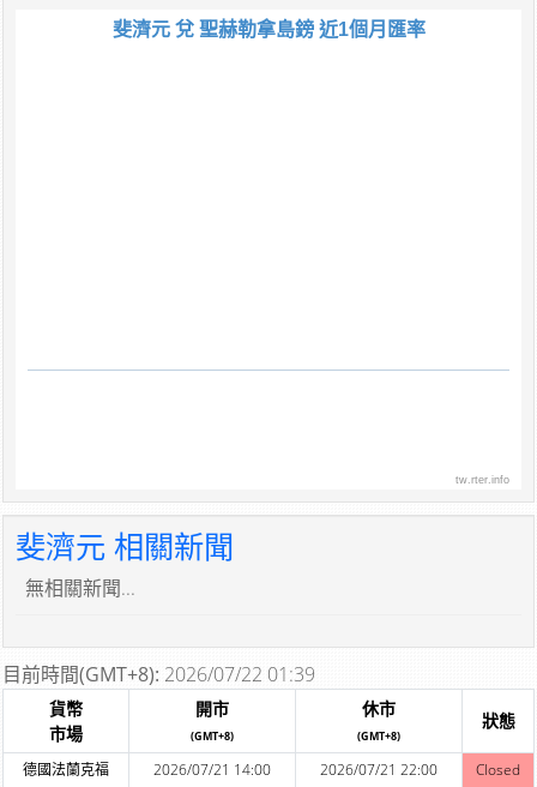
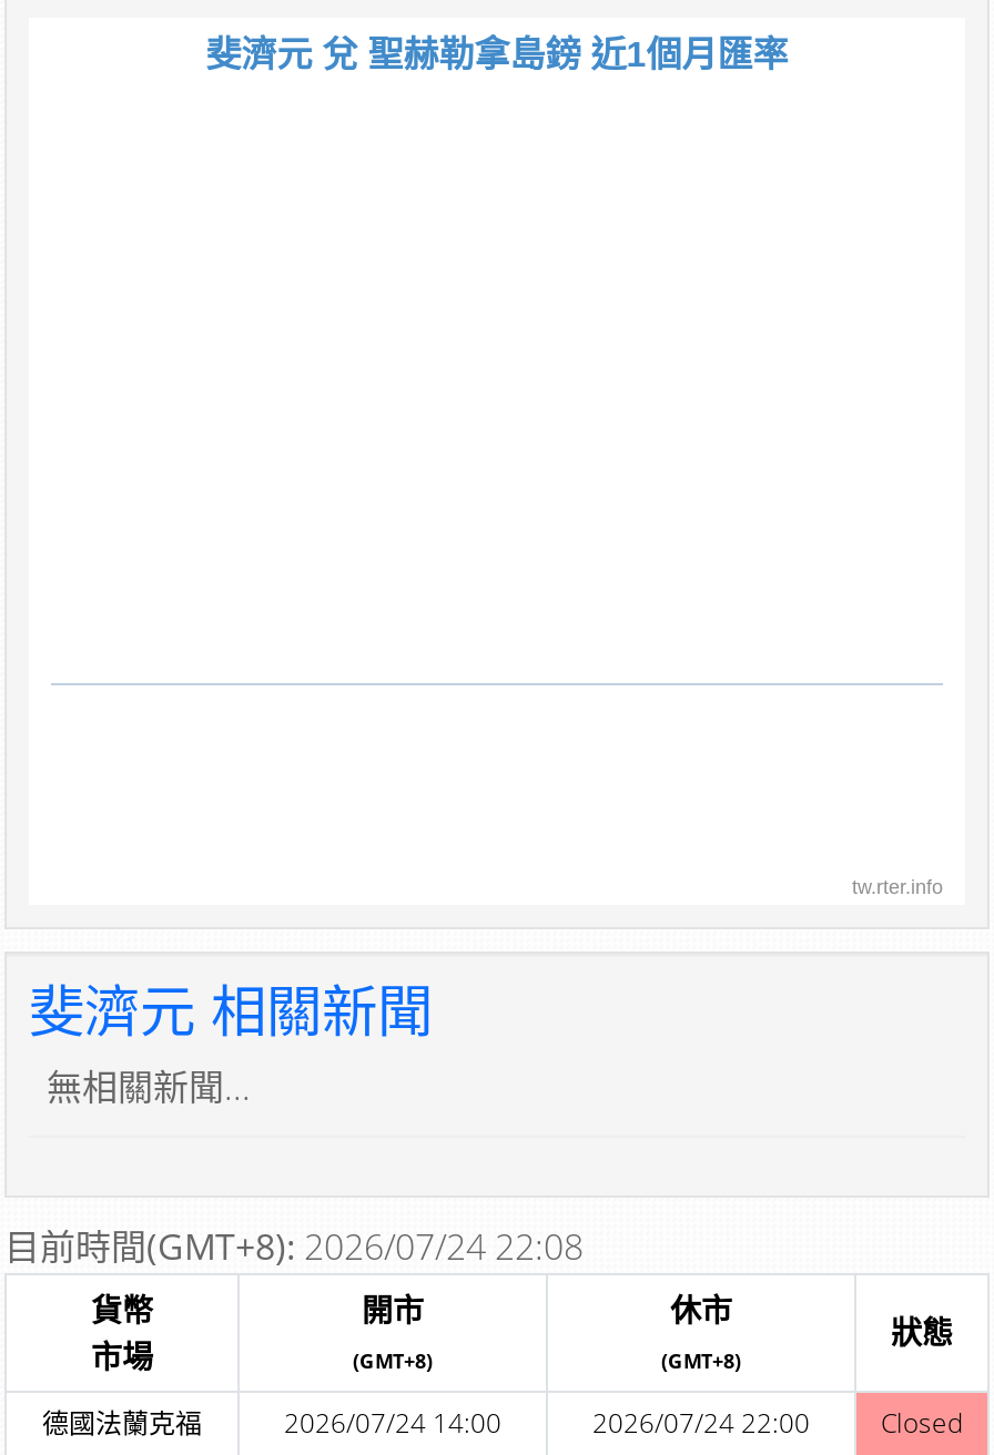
[2,661,315,687] 目前時間(GMT+8): 2026/07/22 01:39 -> [4,1222,584,1271] 目前時間(GMT+8): 2026/07/24 22:08
[153,759,271,780] 2026/07/21 14:00 -> [284,1404,501,1442] 2026/07/24 14:00
[320,759,520,780] 2026/07/21 22:00 Closed -> [592,1404,963,1442] 2026/07/24 22:00 Closed

